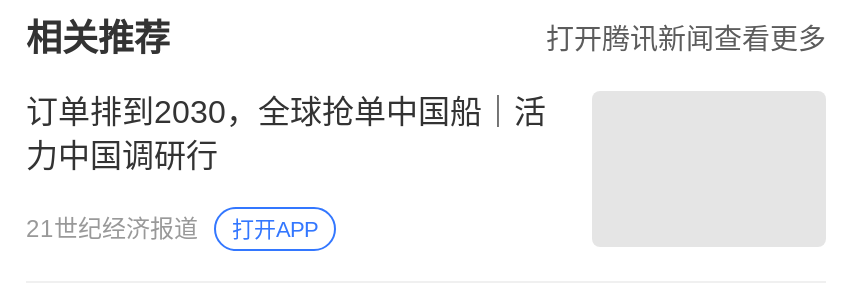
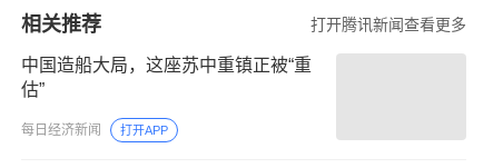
[26,95,546,173] 订单排到2030，全球抢单中国船｜活 | 力中国调研行 -> [21,56,312,99] 中国造船大局，这座苏中重镇正被“重 | 估”
[26,215,198,243] 21世纪经济报道 -> [21,123,101,138] 每日经济新闻

